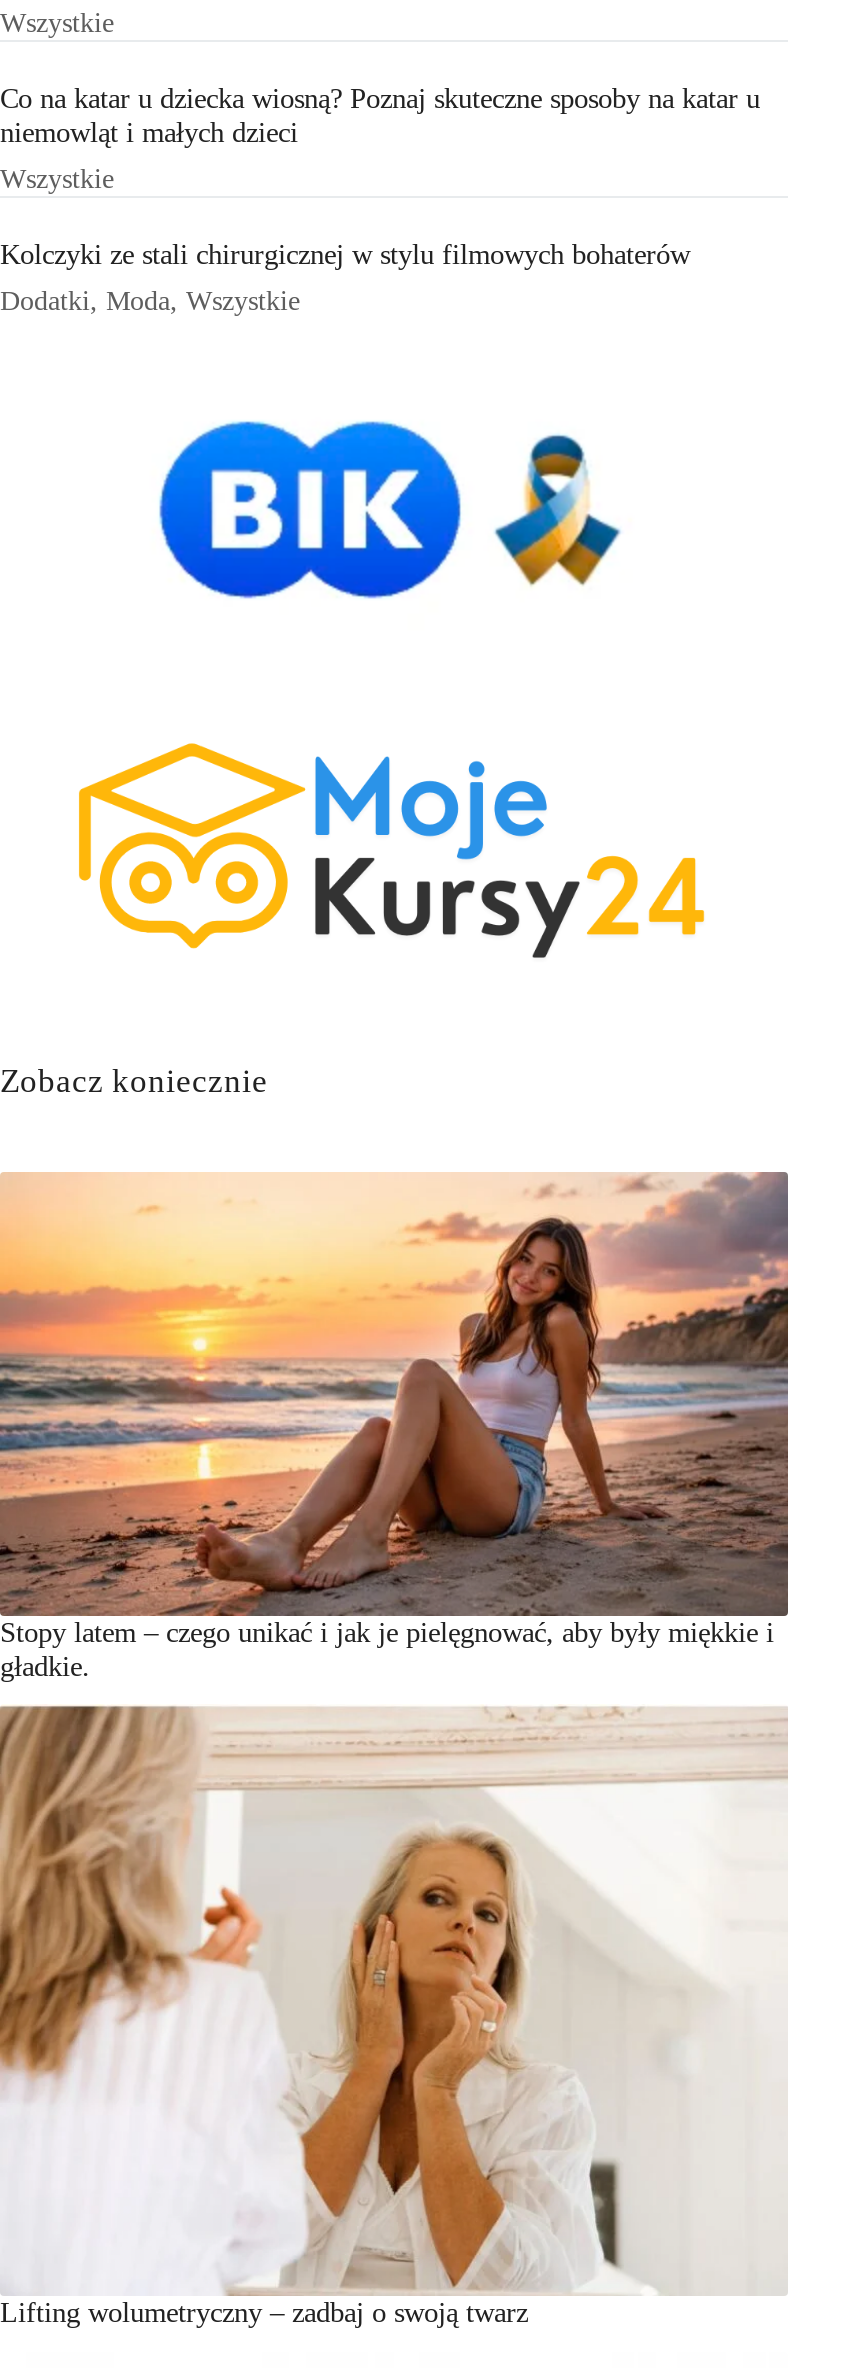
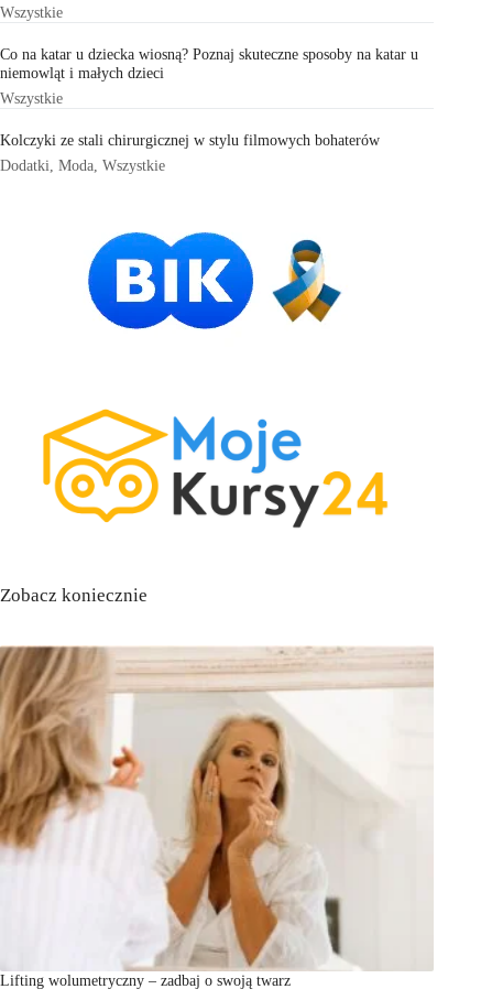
[0,1172,790,1682] [image] | Stopy latem – czego unikać i jak je pielęgnować, aby były miękkie i | gładkie. -> none

